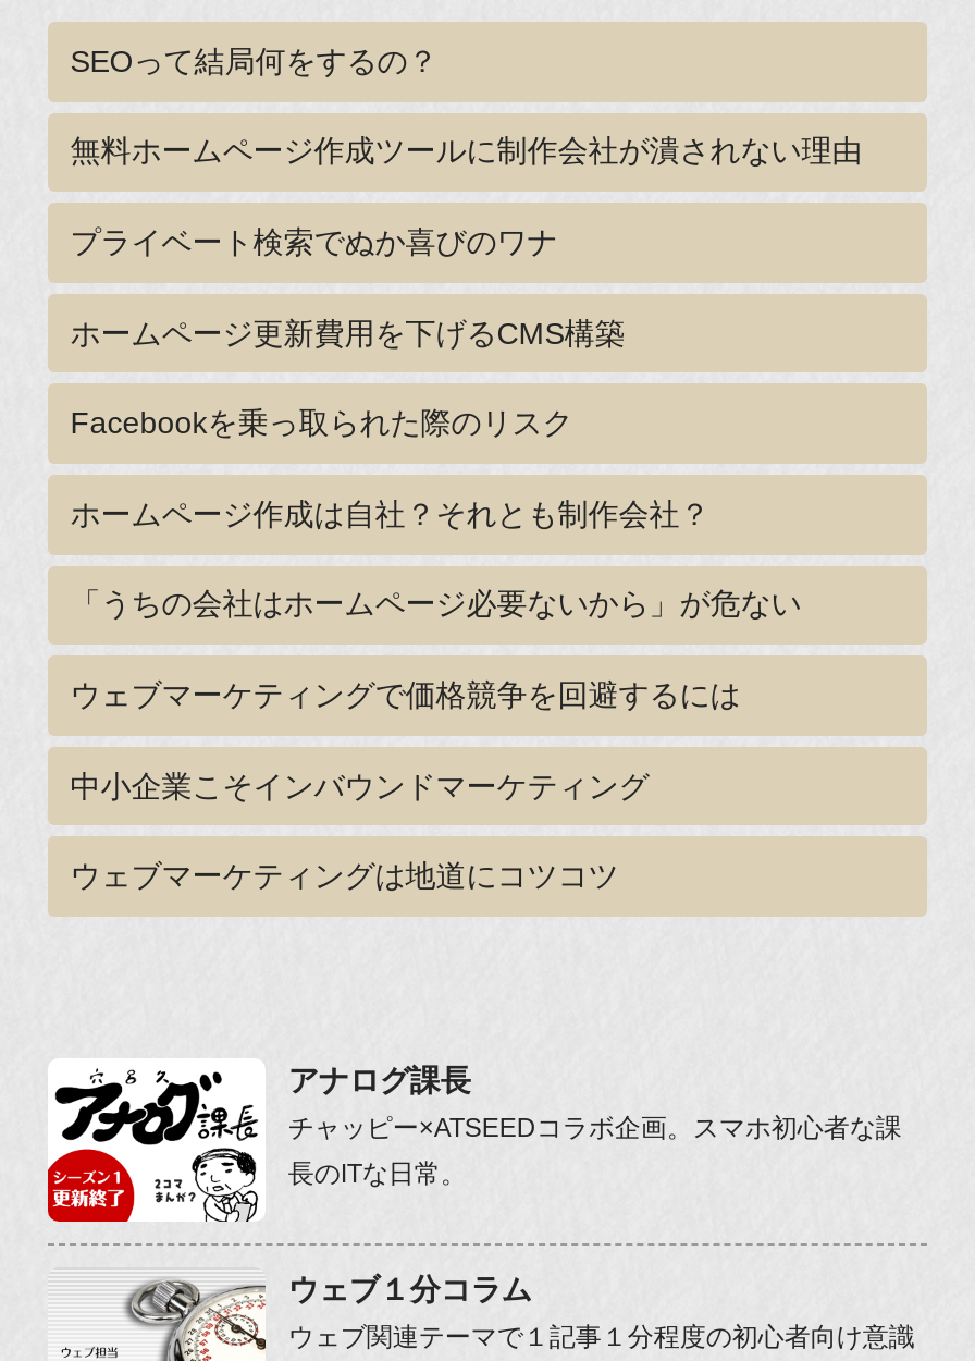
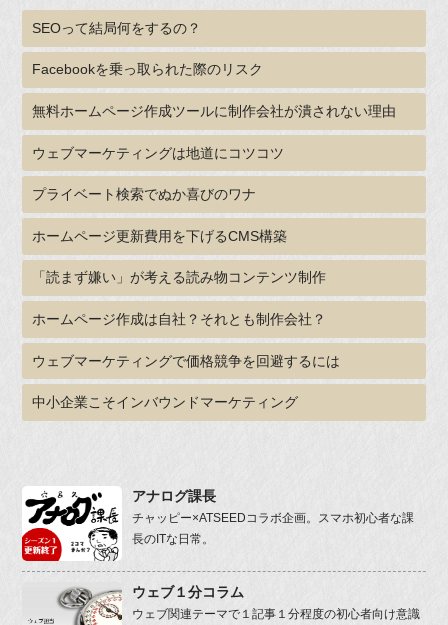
moved [70,134,862,169] -> [32,103,396,119]: 無料ホームページ作成ツールに制作会社が潰されない理由
moved [70,224,625,350] -> [32,186,287,244]: プライベート検索でぬか喜びのワナ | ホームページ更新費用を下げるCMS構築
none -> [32,269,326,285] 「読まず嫌い」が考える読み物コンテンツ制作
moved [70,405,573,440] -> [32,61,263,77]: Facebookを乗っ取られた際のリスク
moved [70,496,710,531] -> [32,311,326,327]: ホームページ作成は自社？それとも制作会社？
[70,587,801,621] 「うちの会社はホームページ必要ないから」が危ない -> none
moved [70,677,740,802] -> [32,352,340,410]: ウェブマーケティングで価格競争を回避するには | 中小企業こそインバウンドマーケティング
moved [70,858,619,893] -> [32,145,284,161]: ウェブマーケティングは地道にコツコツ

